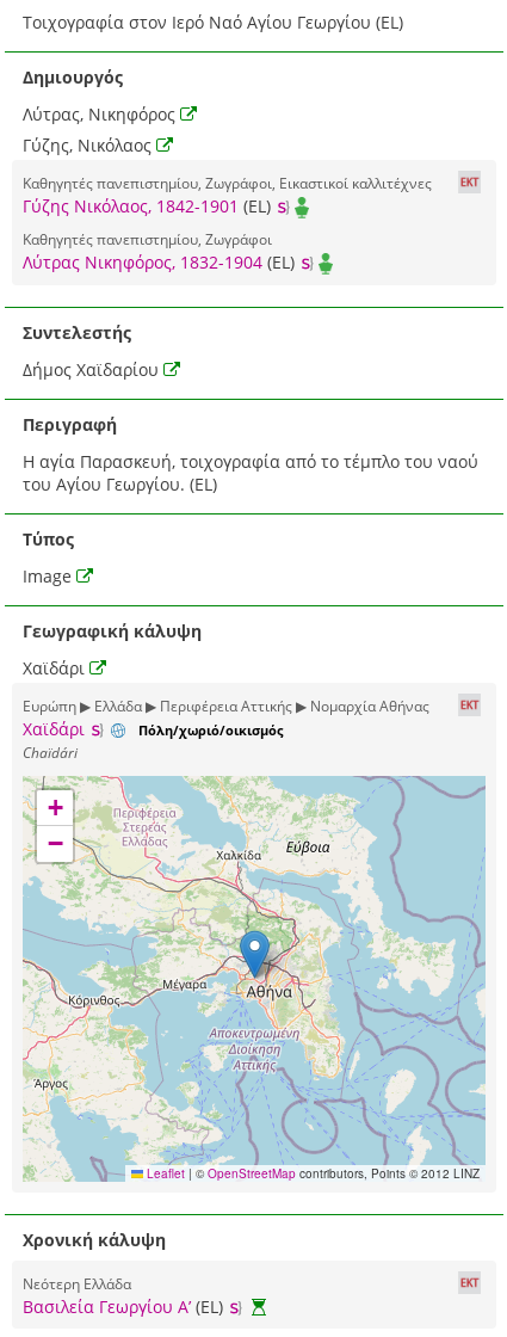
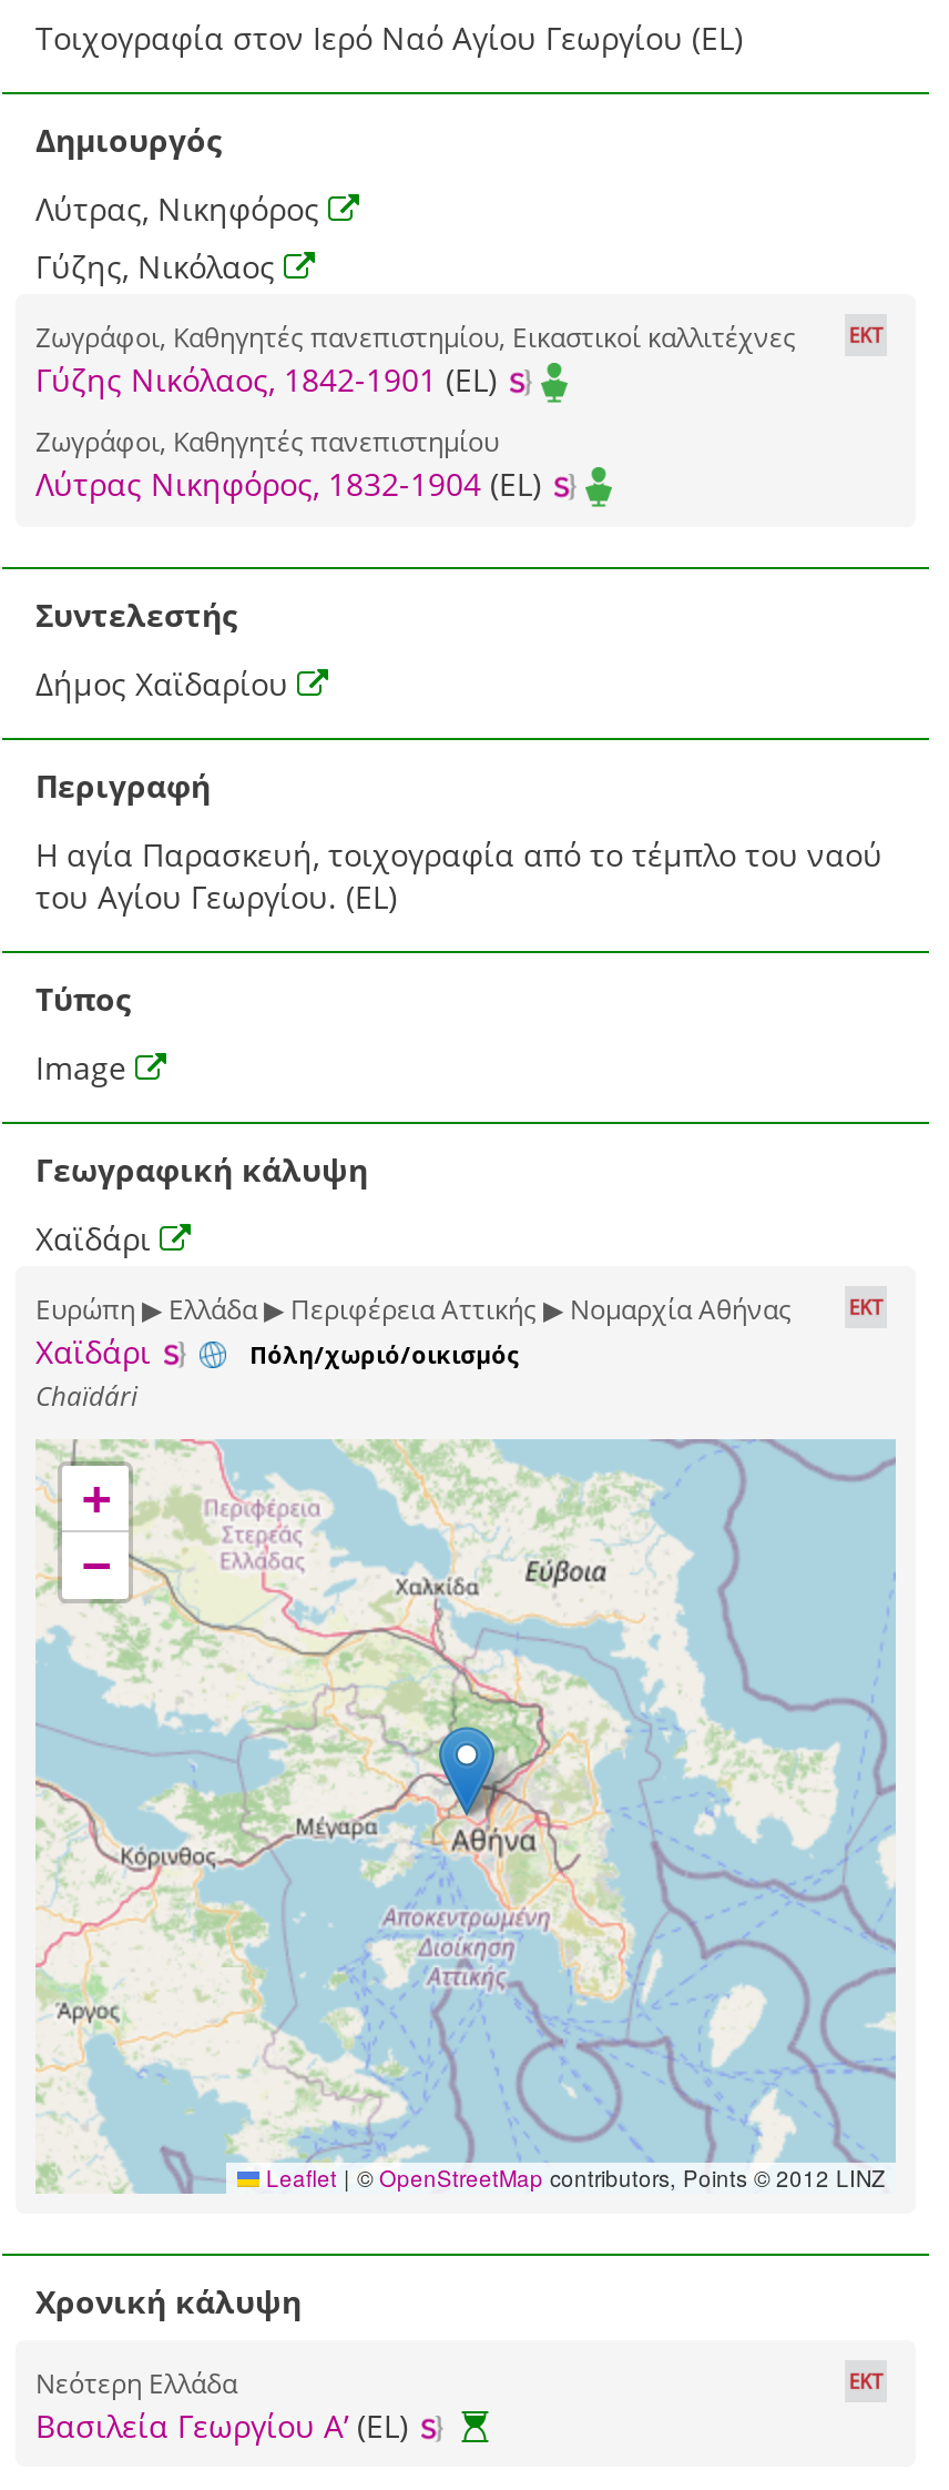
[23,173,432,192] Καθηγητές πανεπιστημίου, Ζωγράφοι, Εικαστικοί καλλιτέχνες -> [35,318,796,353] Ζωγράφοι, Καθηγητές πανεπιστημίου, Εικαστικοί καλλιτέχνες
[23,229,272,248] Καθηγητές πανεπιστημίου, Ζωγράφοι -> [35,423,499,458] Ζωγράφοι, Καθηγητές πανεπιστημίου

